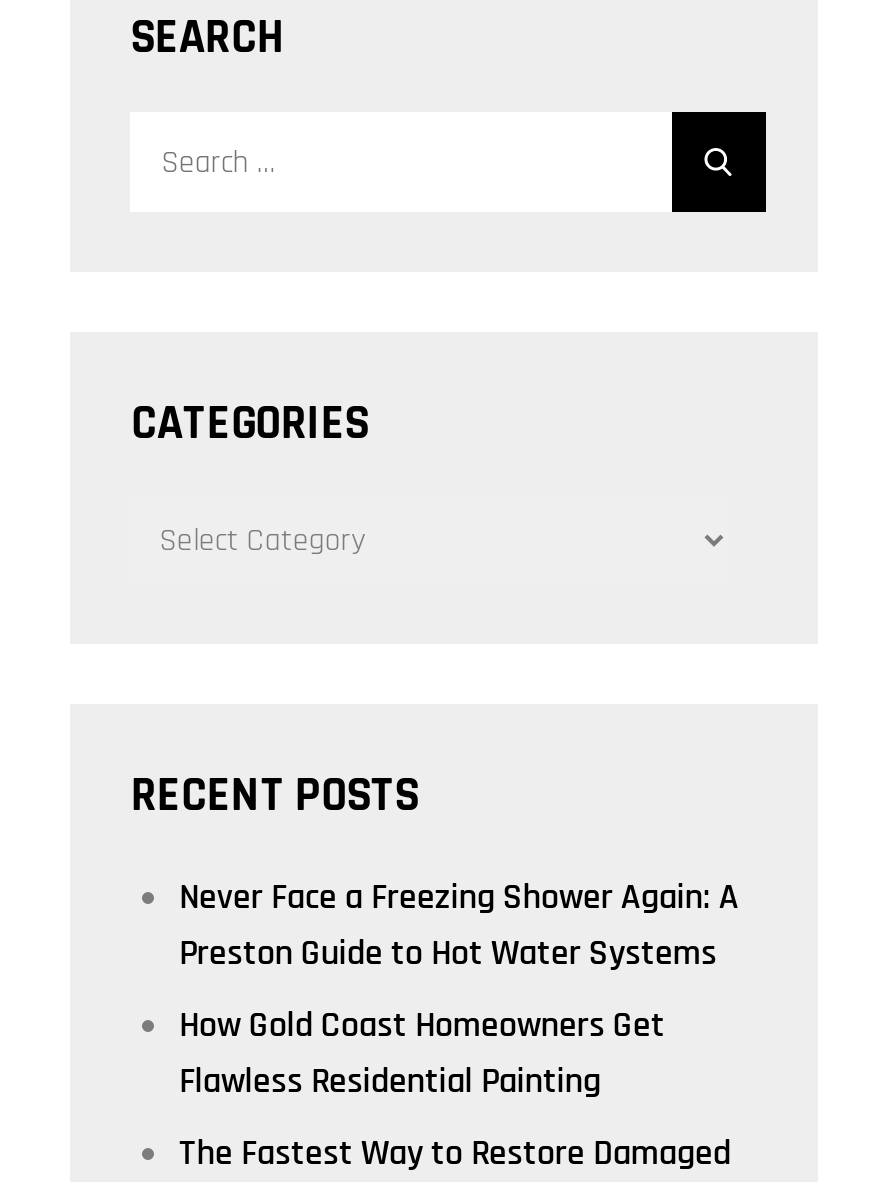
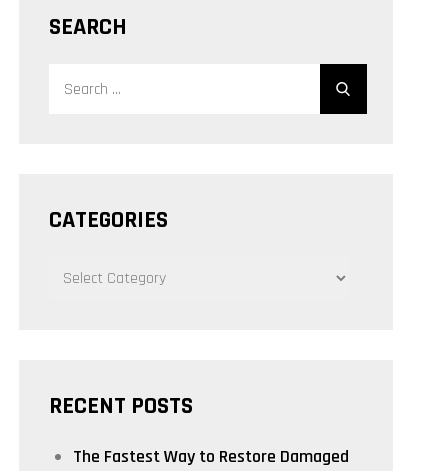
[179,874,739,1104] Never Face a Freezing Shower Again: A | Preston Guide to Hot Water Systems | How Gold Coast Homeowners Get | Flawless Residential Painting -> none

